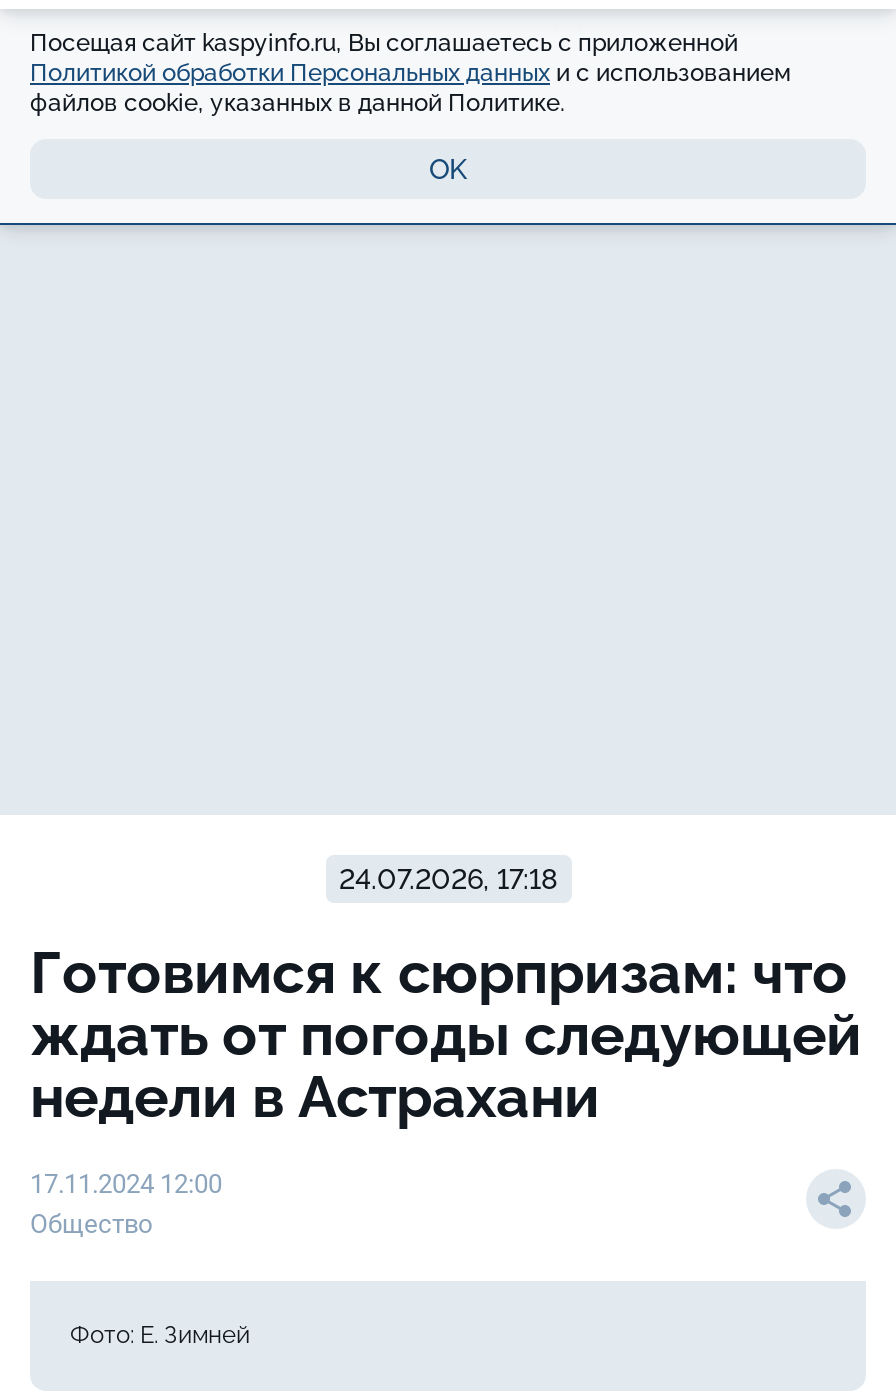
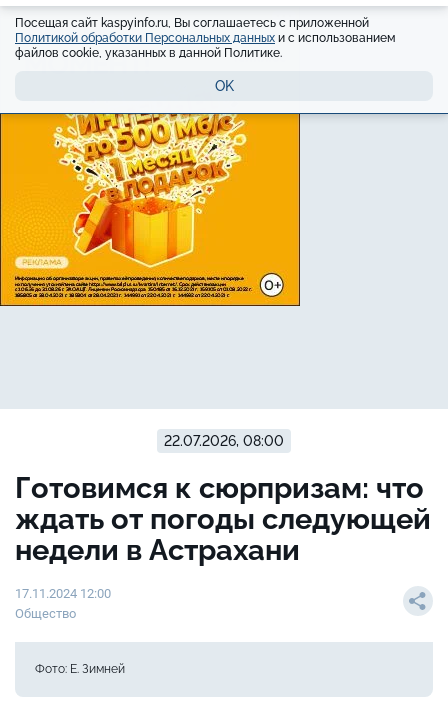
none -> [3,113,301,307] [image]
[339,863,557,895] 24.07.2026, 17:18 -> [164,433,284,449] 22.07.2026, 08:00

